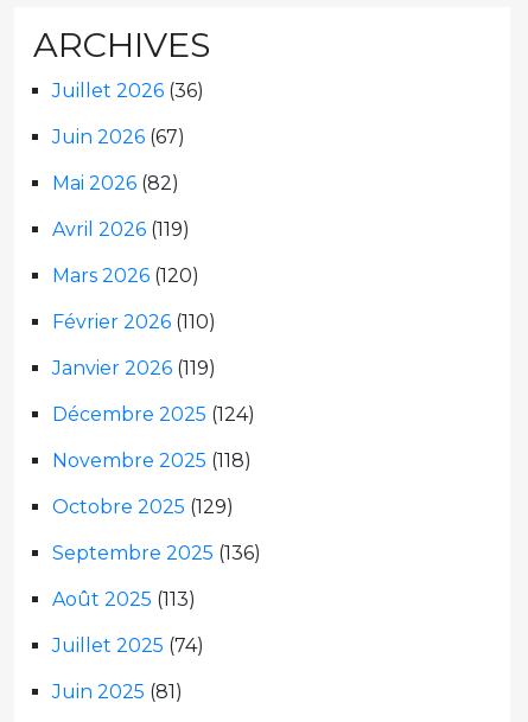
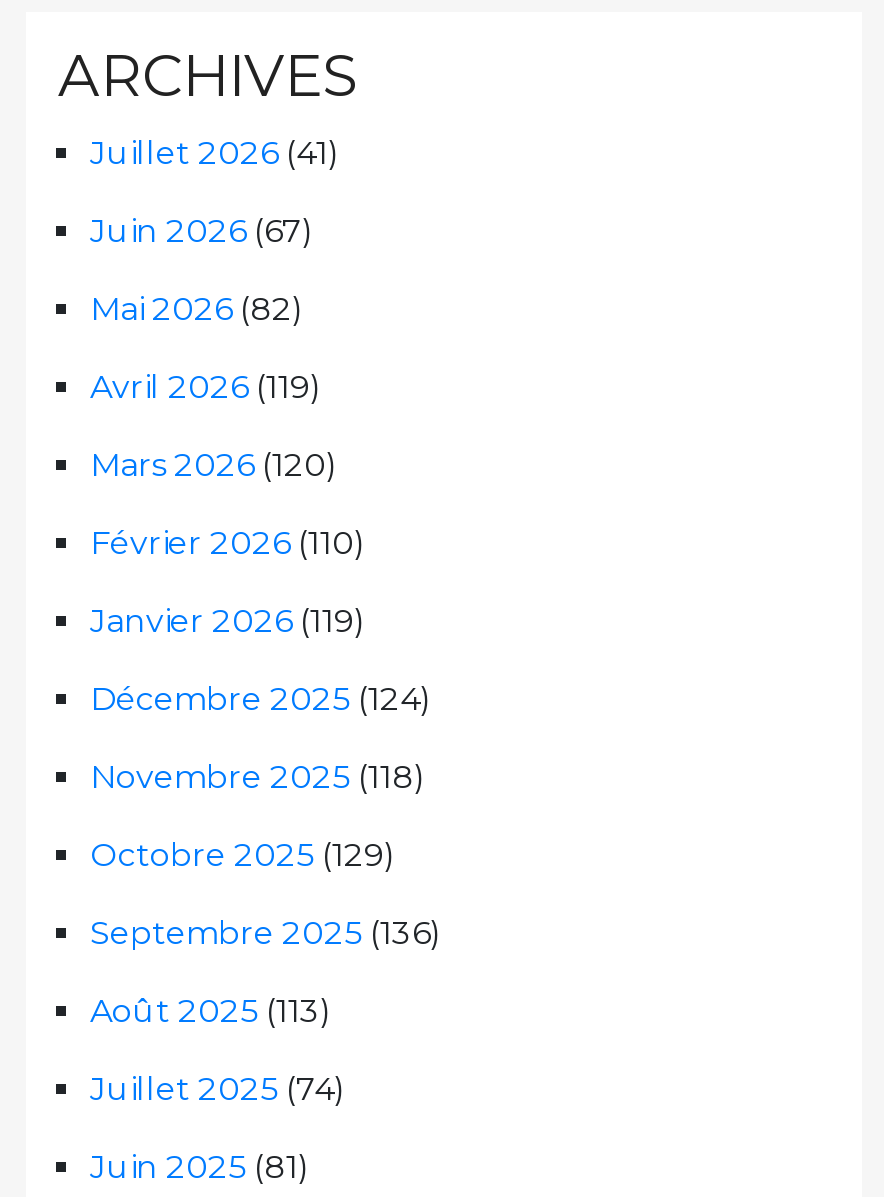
[52,80,204,102] Juillet 2026 (36) -> [90,134,340,172] Juillet 2026 (41)

